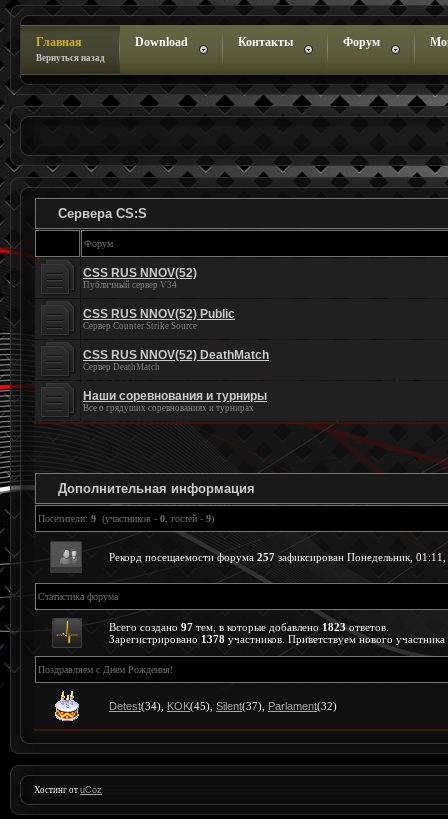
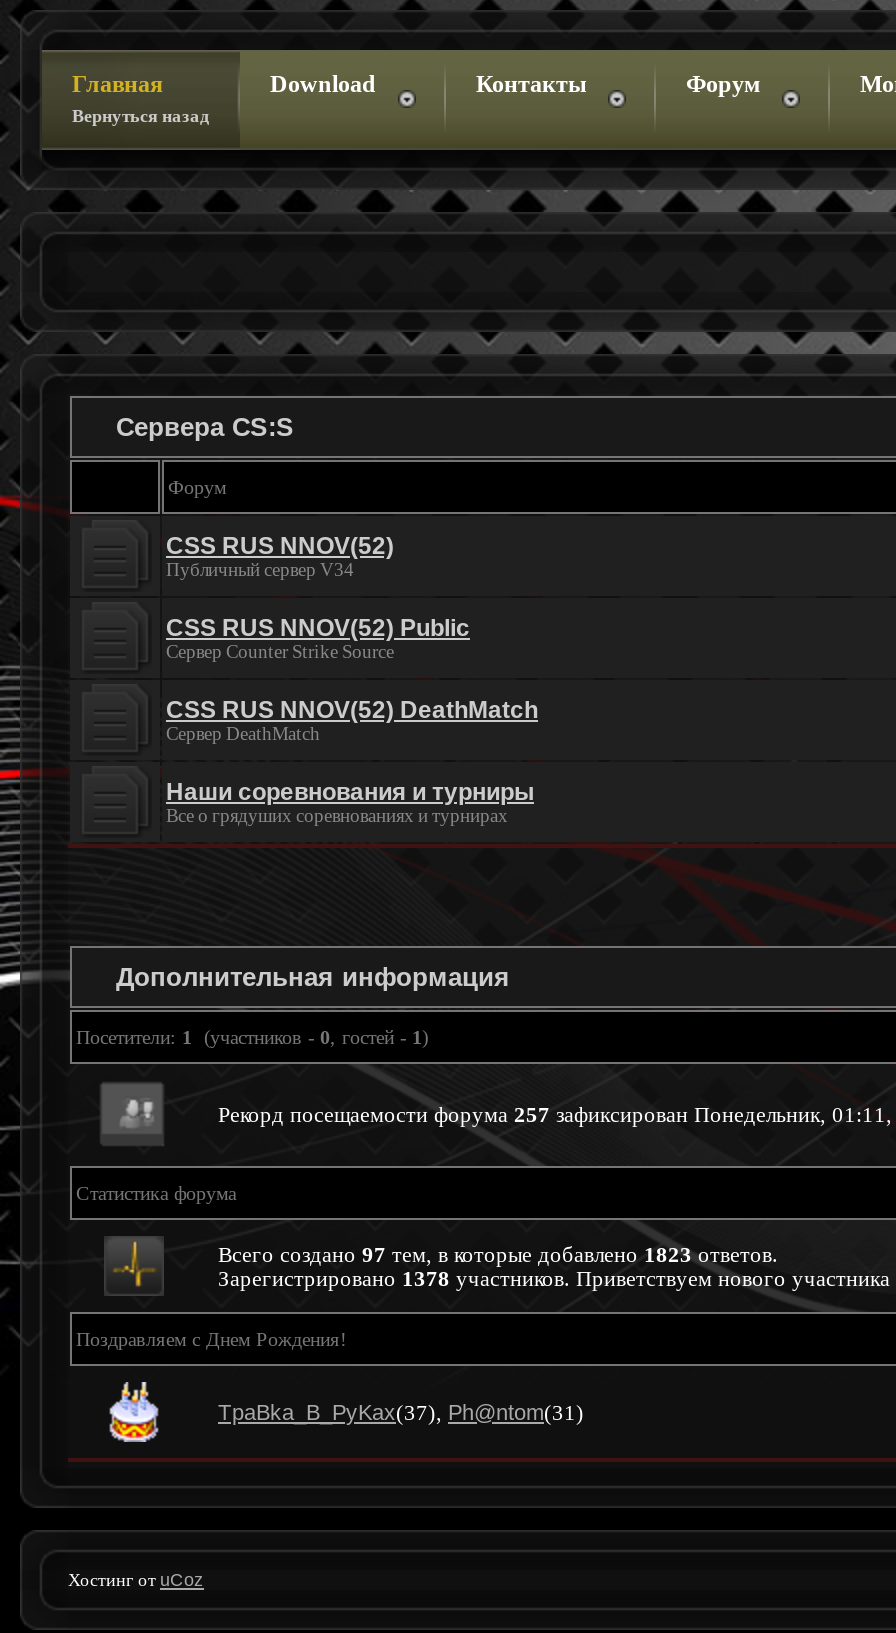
[38,513,214,524] Посетители: 9 (участников - 0, гостей - 9) -> [76,1026,428,1048] Посетители: 1 (участников - 0, гостей - 1)
[109,700,337,712] Detest(34), KOK(45), Silent(37), Parlament(32) -> [218,1400,584,1424] TpaBka_B_PyKax(37), Ph@ntom(31)

